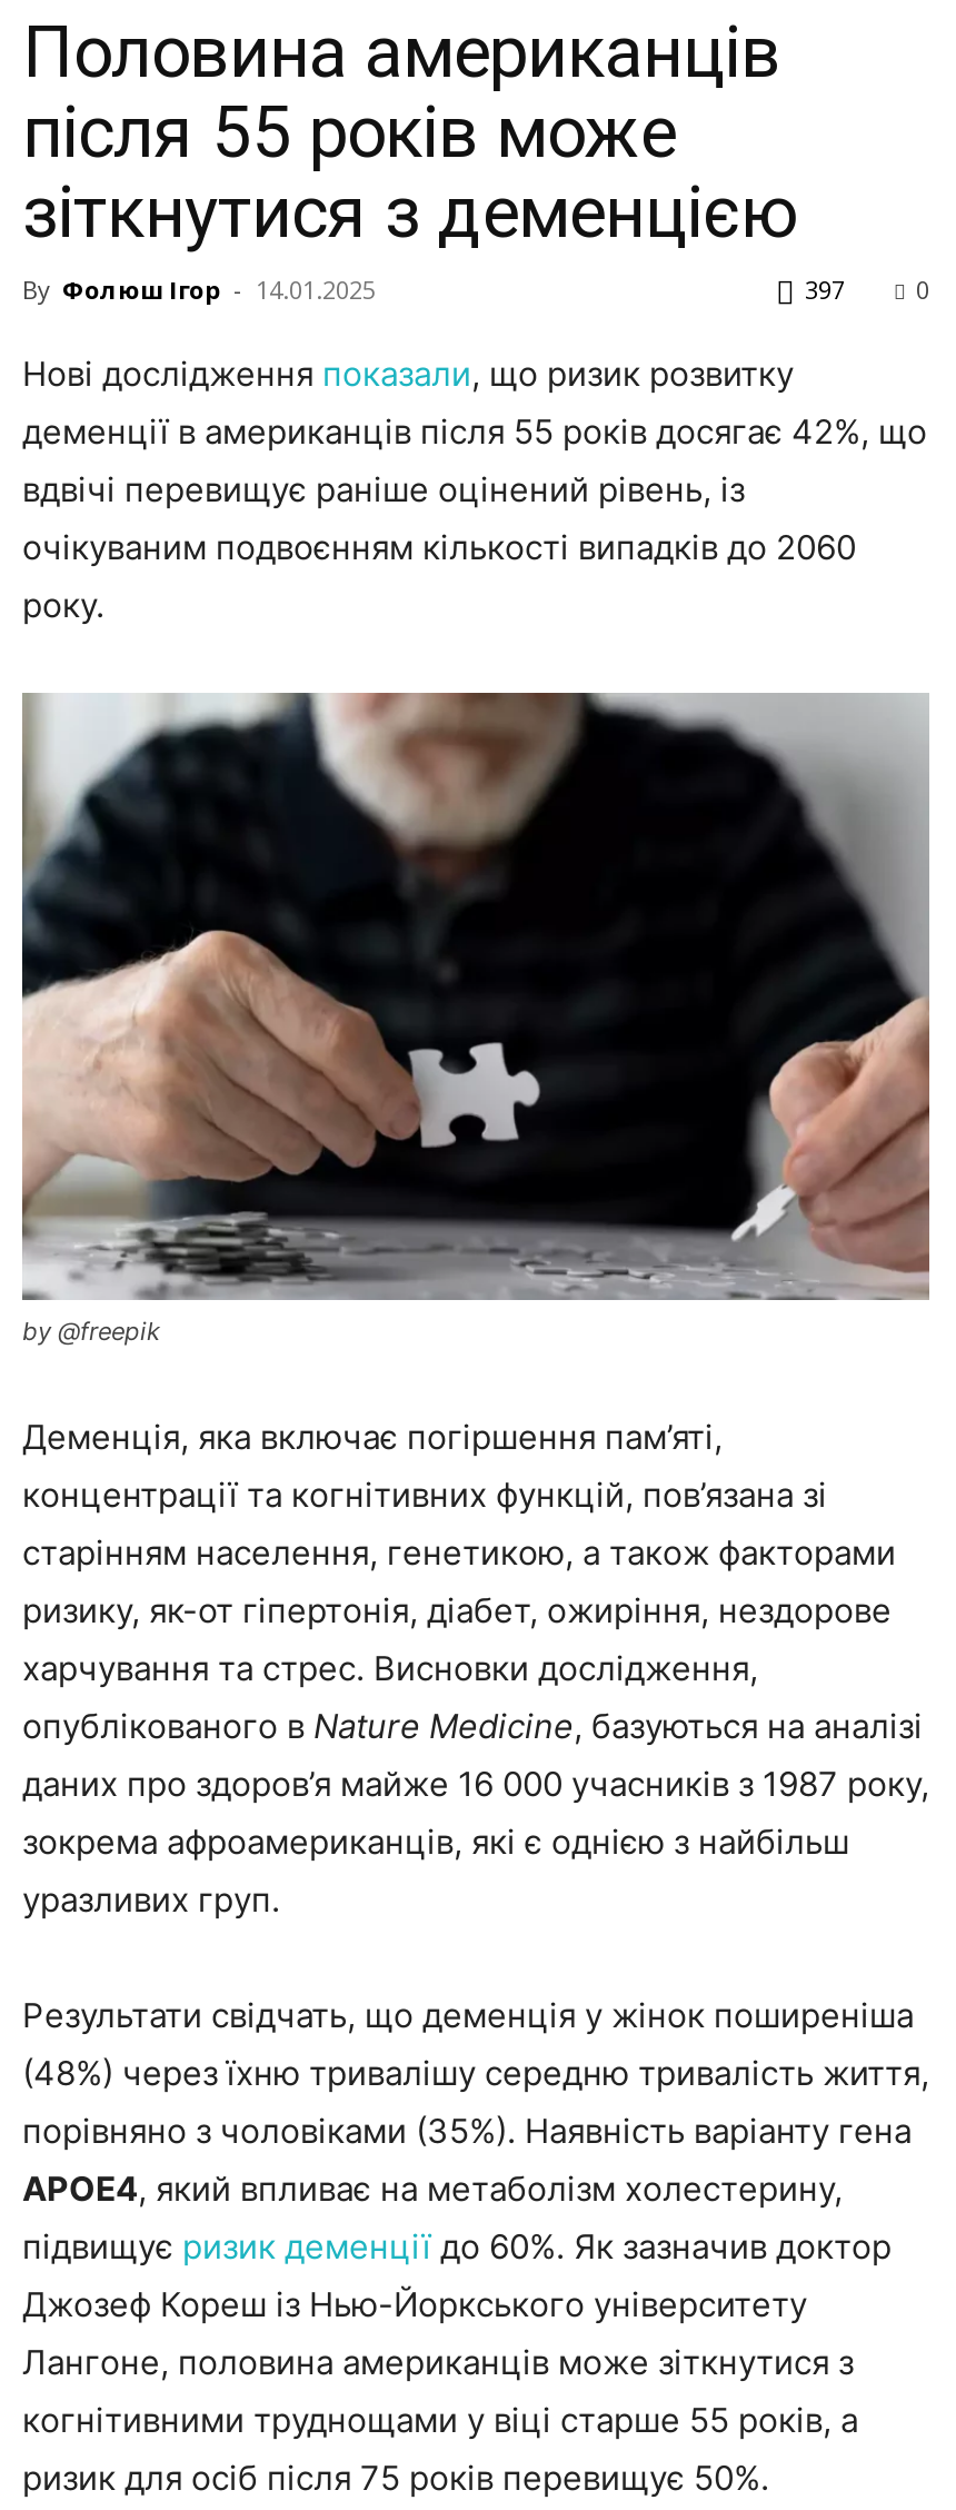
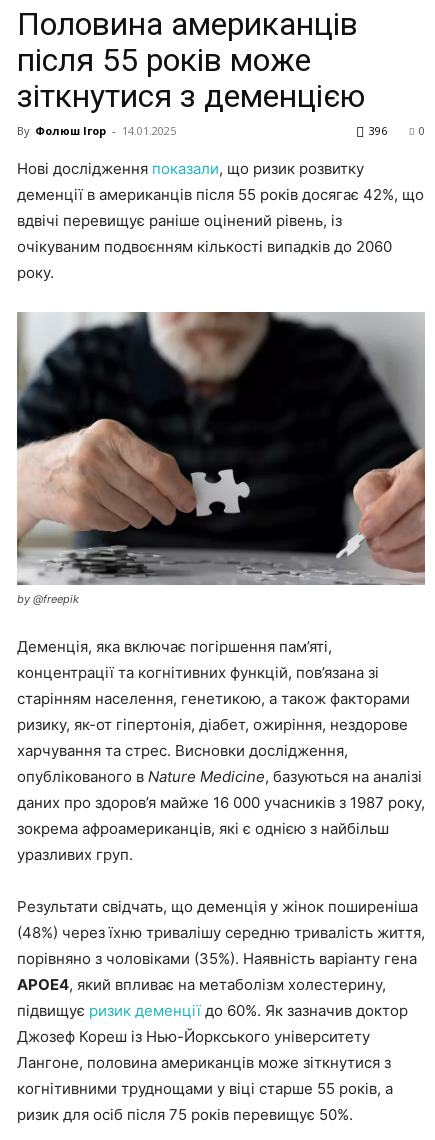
[805,272,845,306] 397 -> [369,123,387,138] 396

